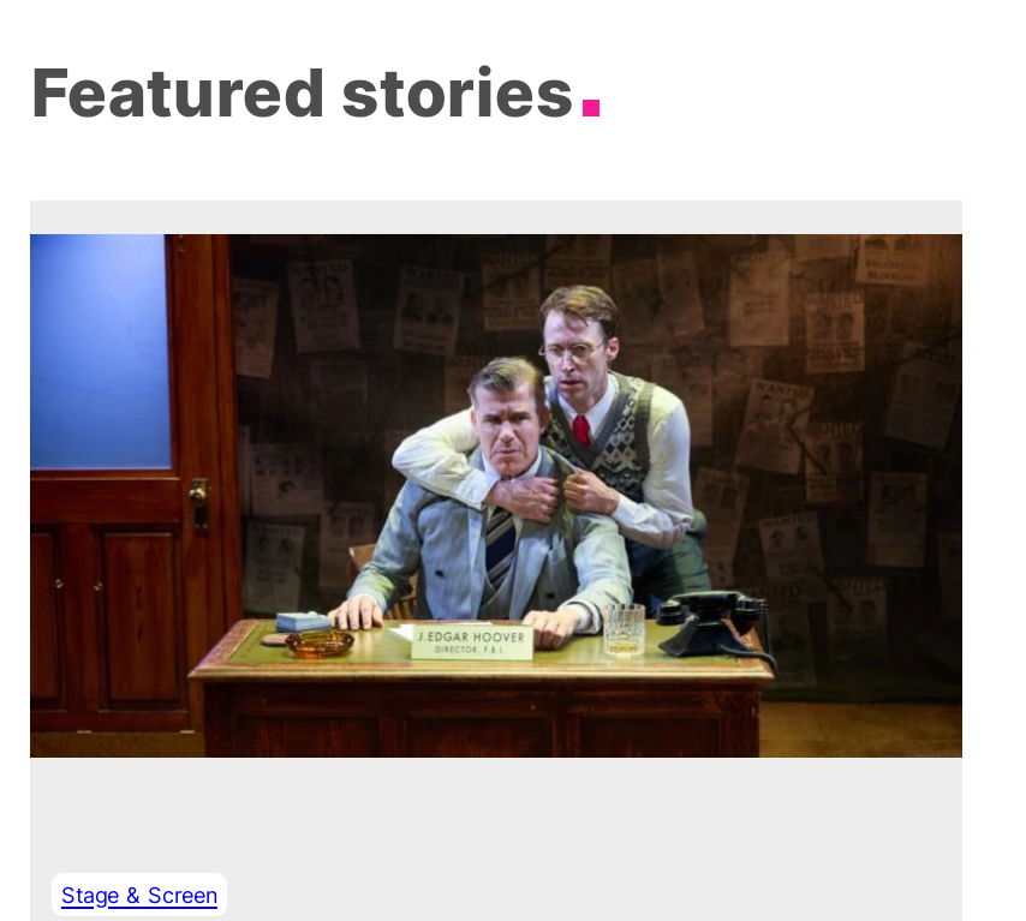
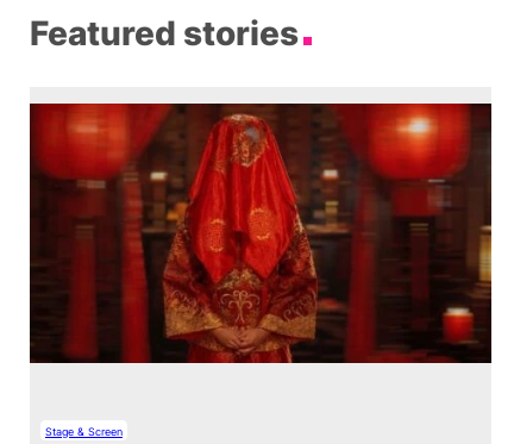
[28,232,965,760] [image] -> [29,102,493,364] [image]

